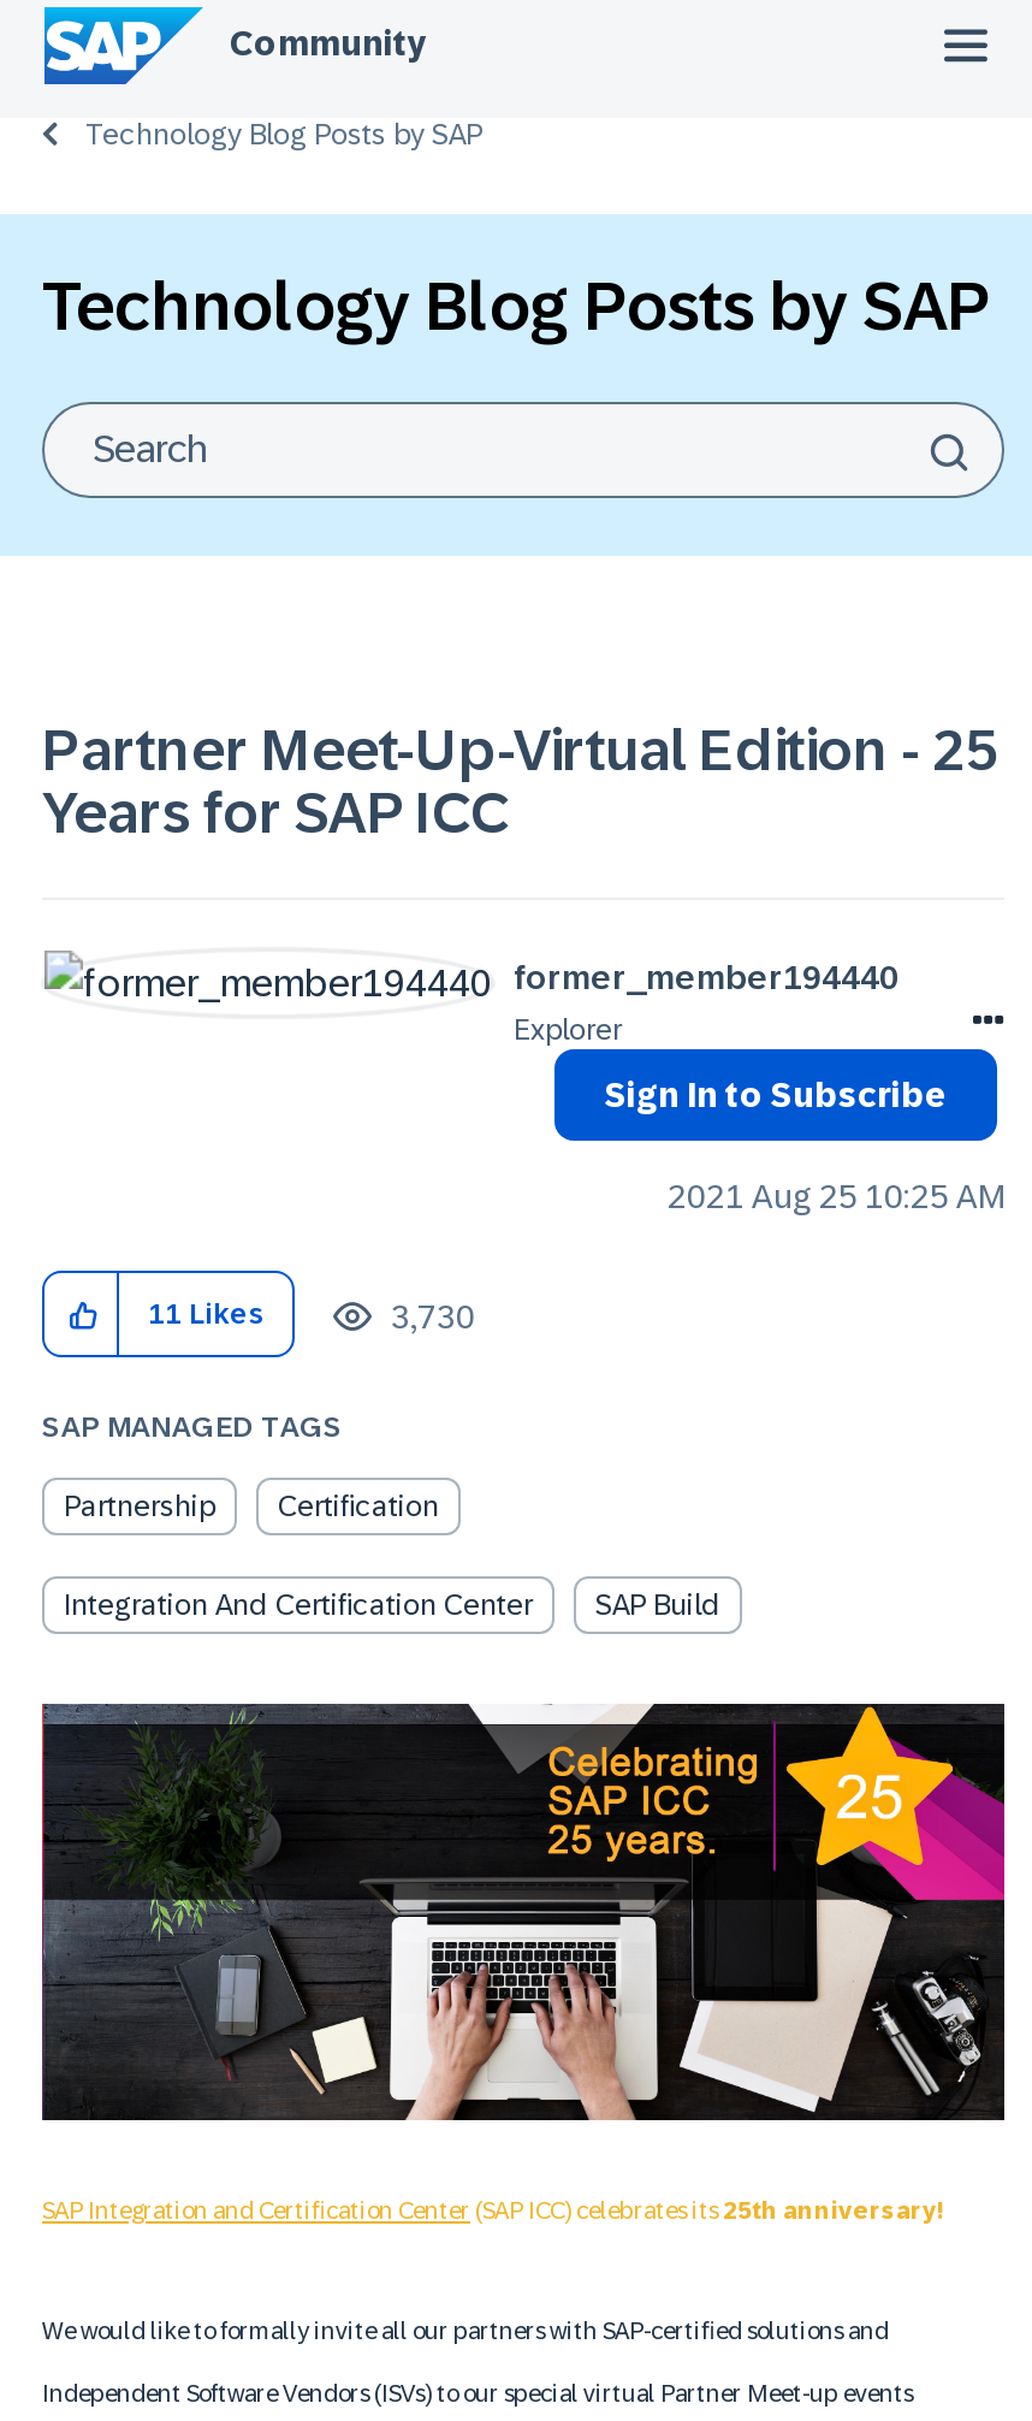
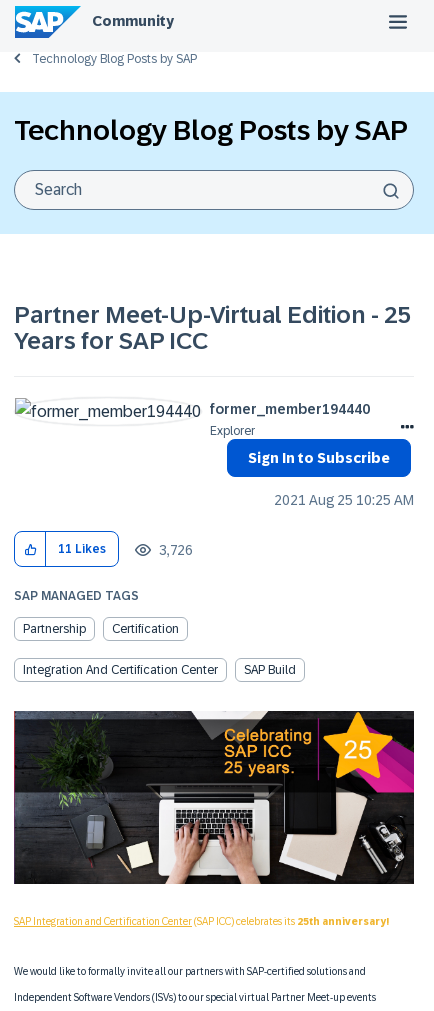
[391,1297,475,1335] 3,730 -> [159,542,193,558] 3,726

